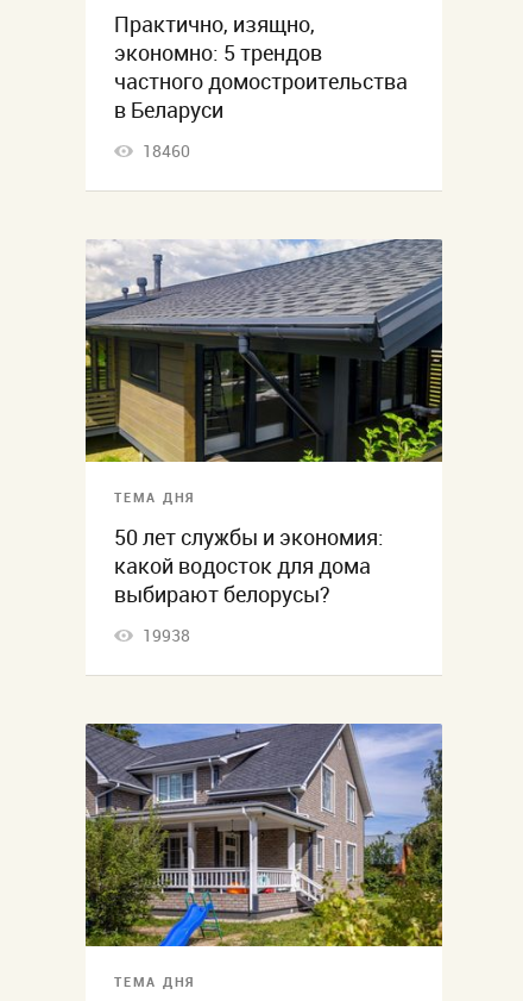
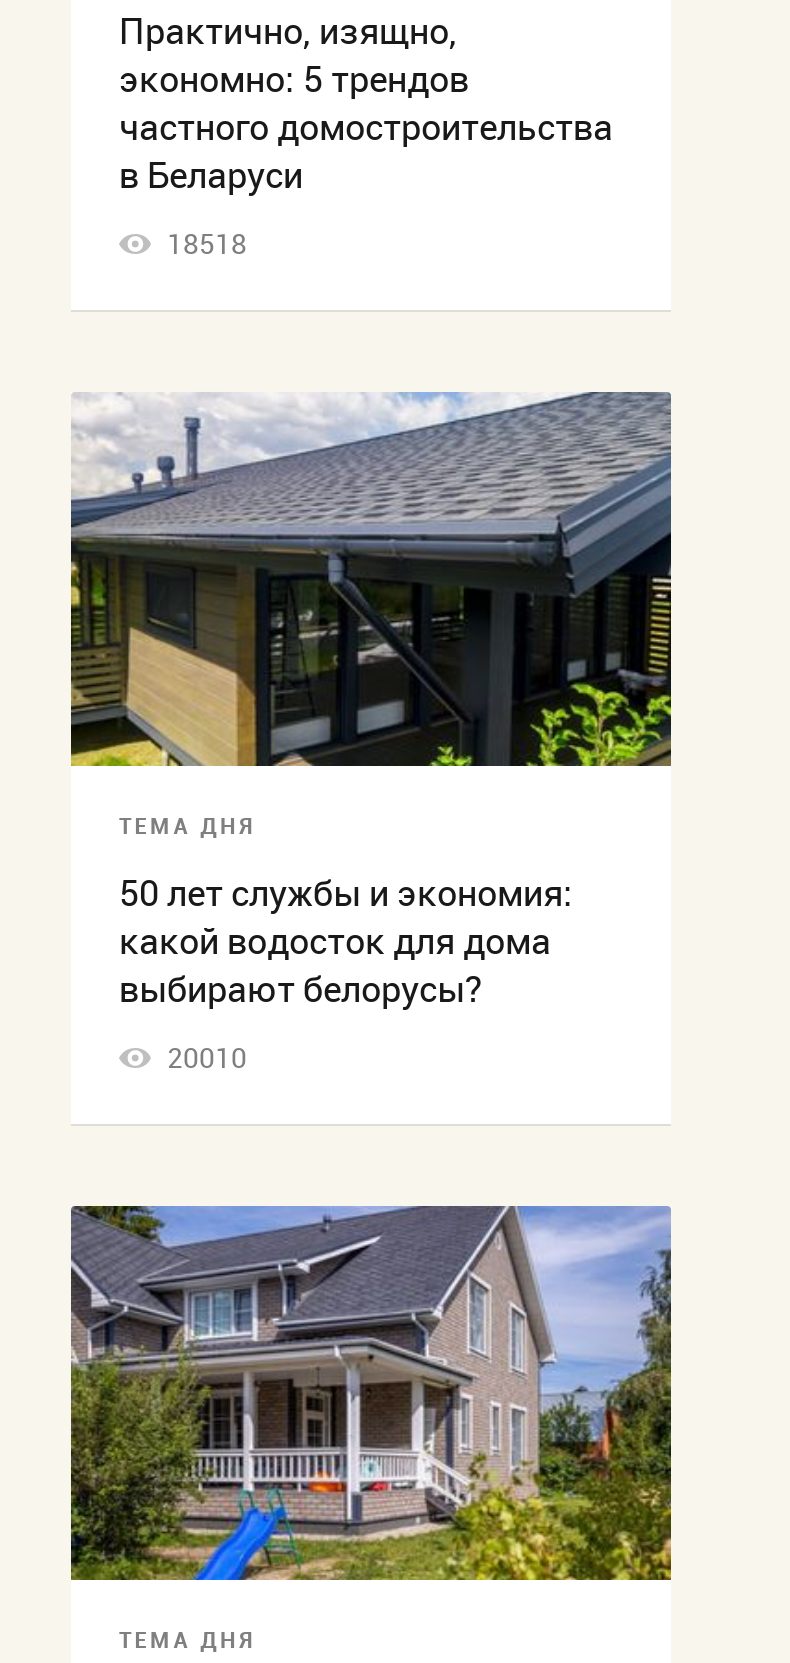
[143,142,190,161] 18460 -> [167,228,247,260] 18518
[143,626,190,645] 19938 -> [167,1042,247,1074] 20010

